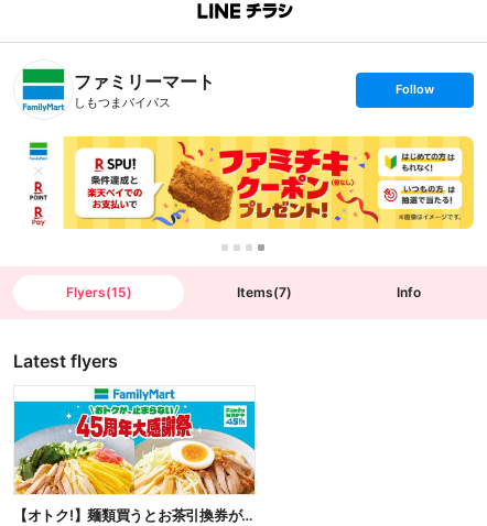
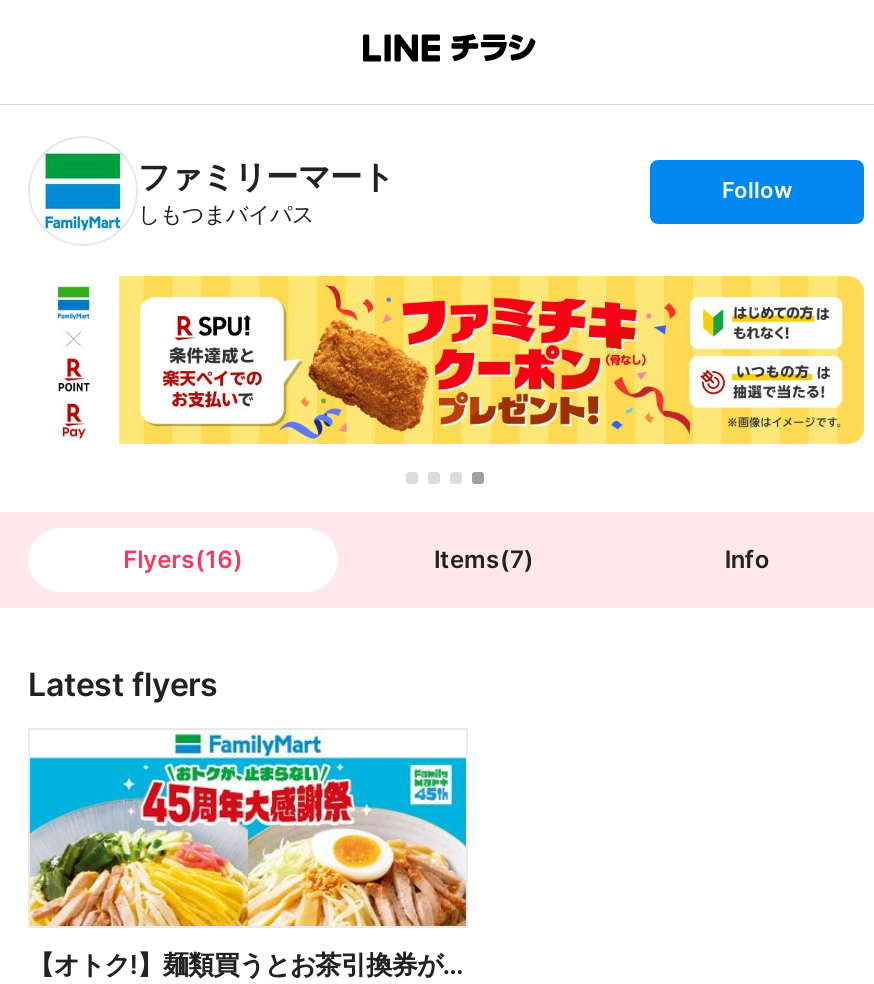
[66,283,132,300] Flyers(15) -> [123,543,243,573] Flyers(16)

